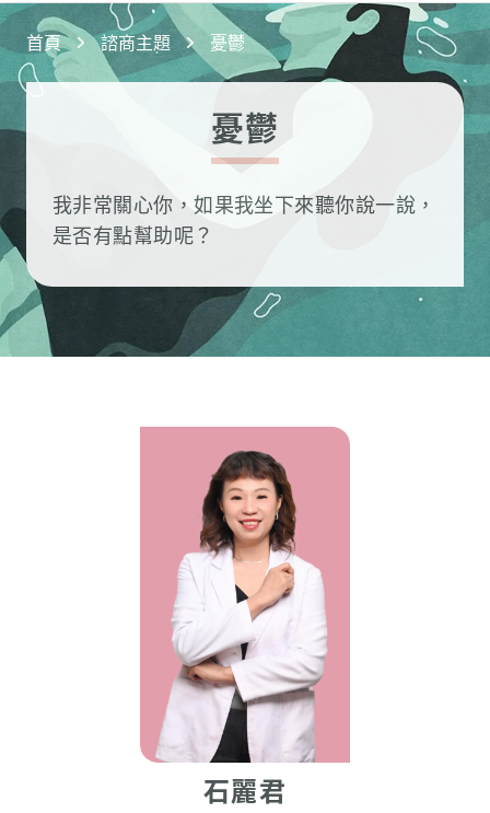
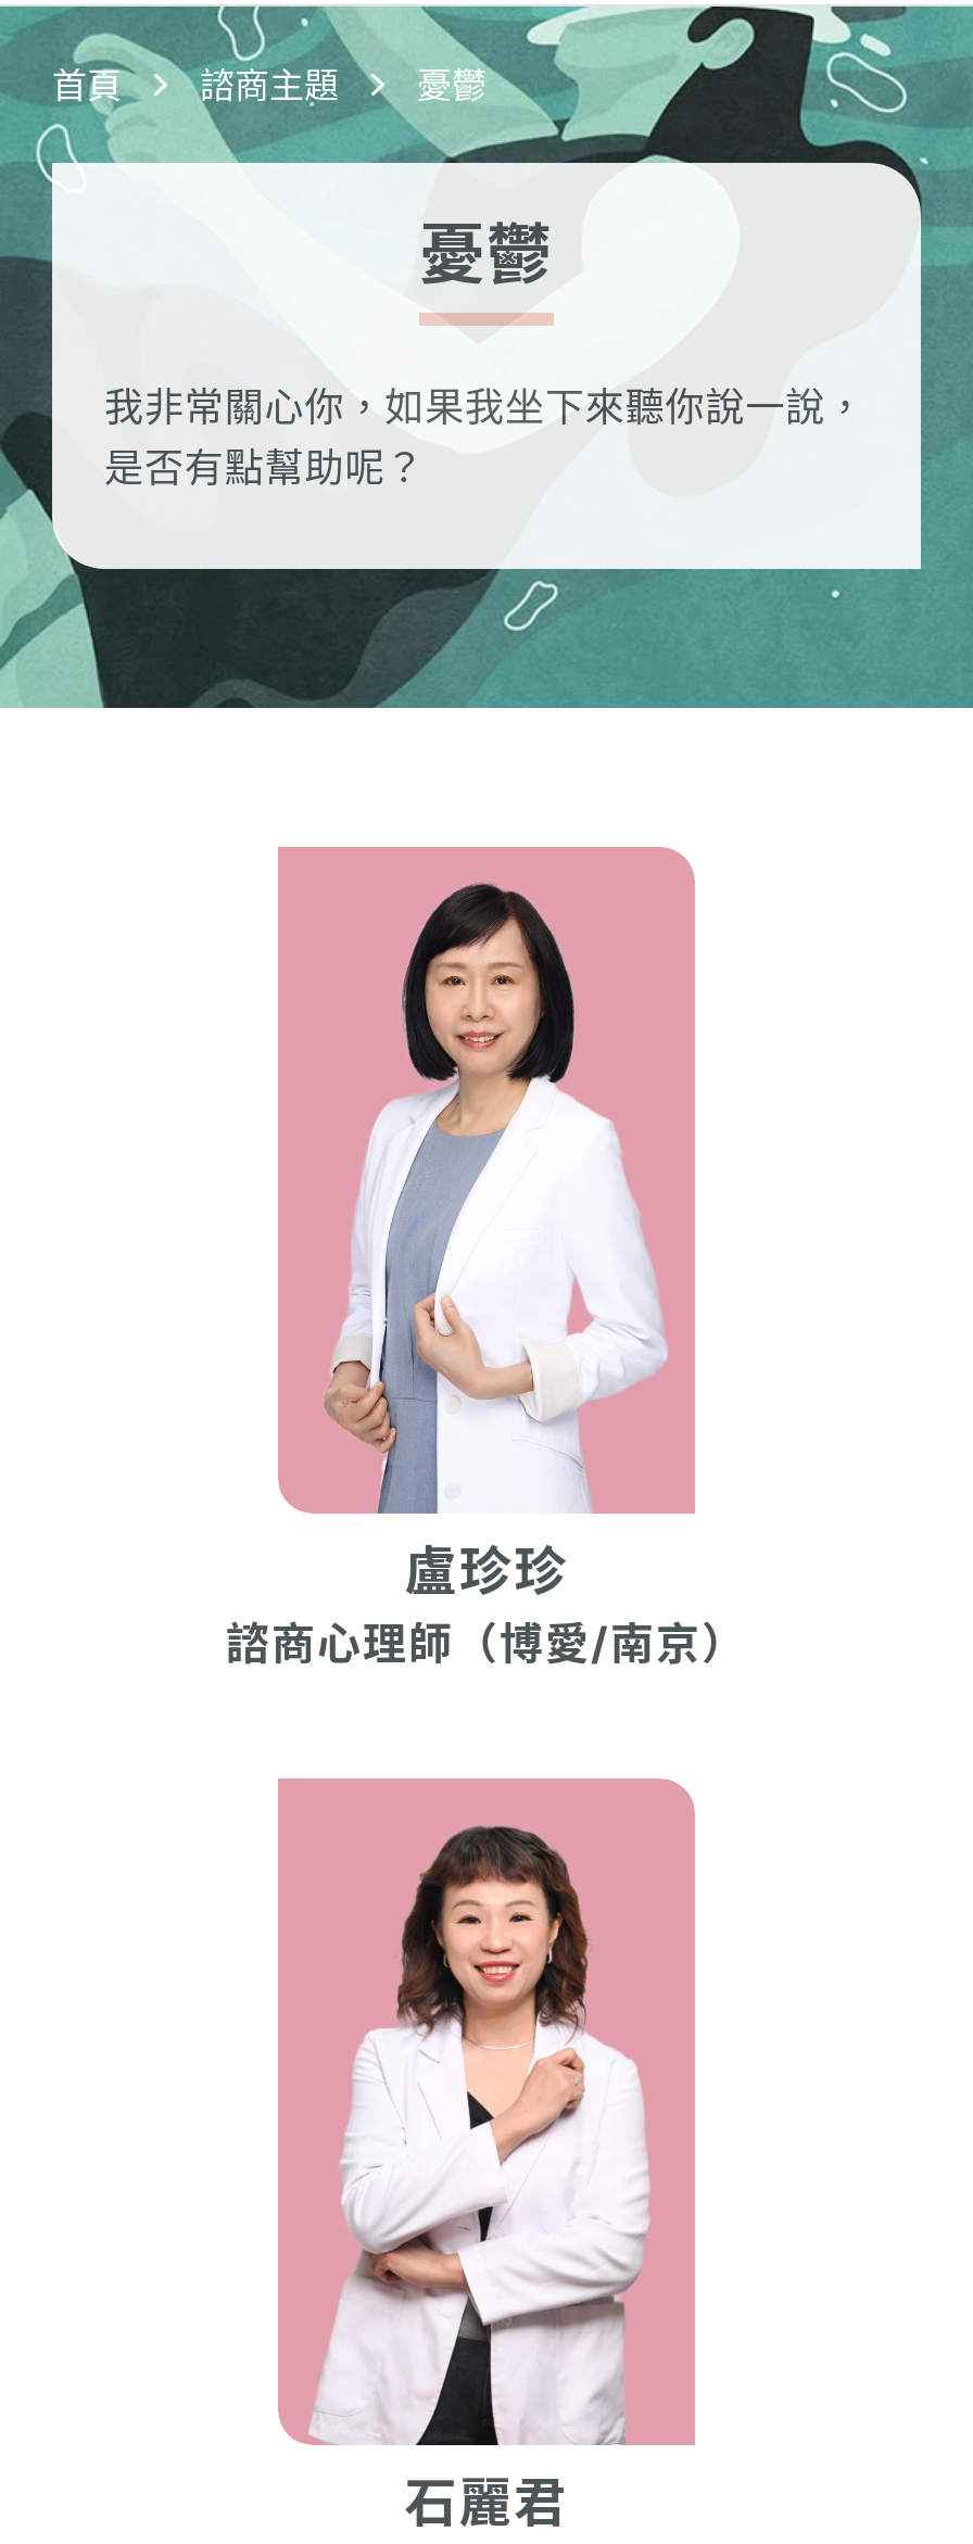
none -> [226,882,747,1670] [image] | 盧珍珍 | 諮商心理師（博愛/南京）

